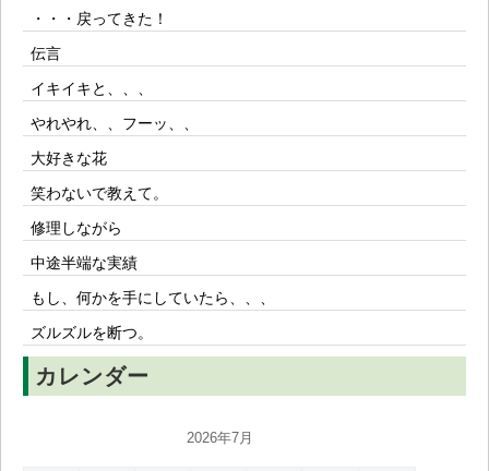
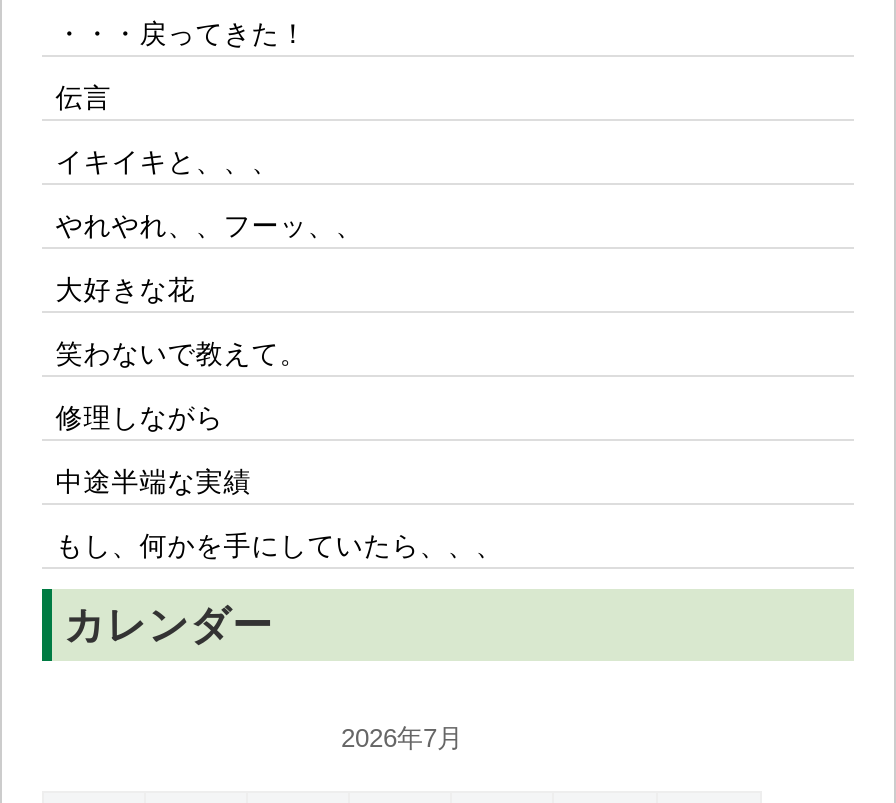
[30,324,153,341] ズルズルを断つ。 -> none

